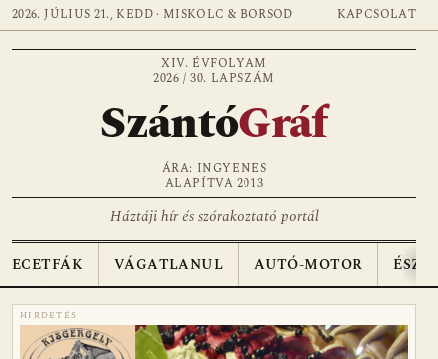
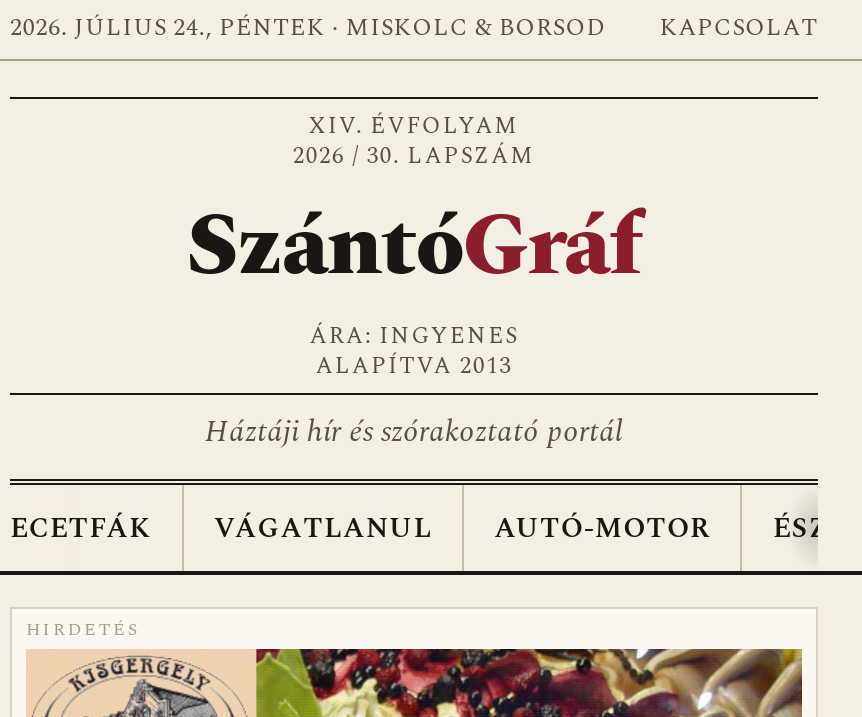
[12,5,293,24] 2026. JÚLIUS 21., KEDD · MISKOLC & BORSOD -> [10,9,605,47] 2026. JÚLIUS 24., PÉNTEK · MISKOLC & BORSOD

